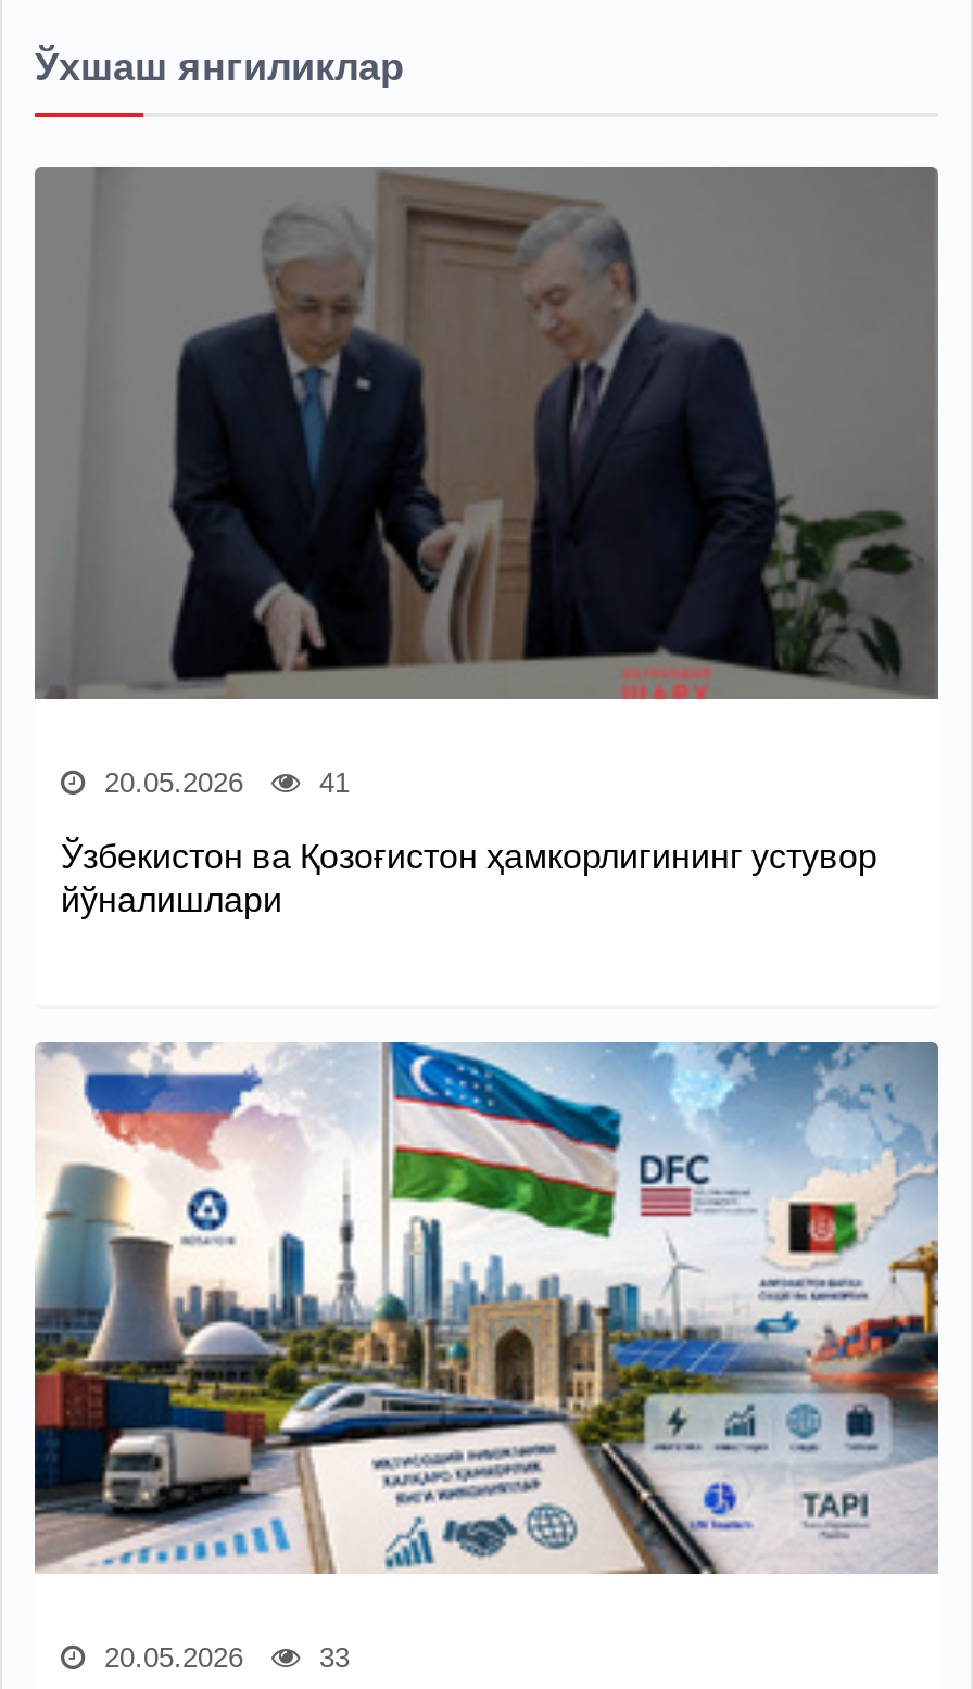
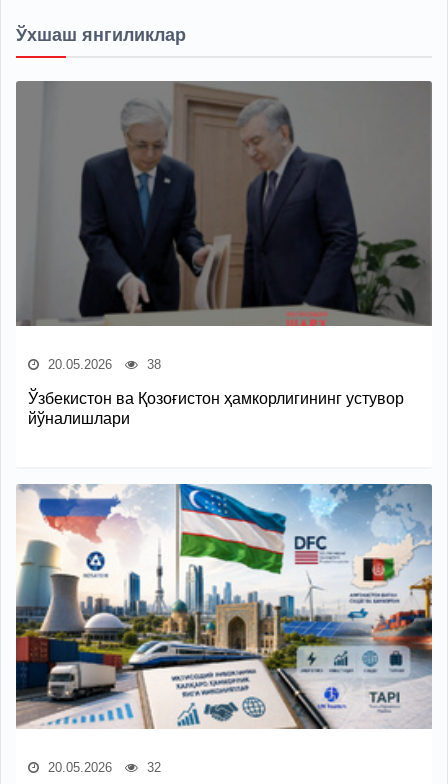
[311,767,350,799] 41 -> [143,357,161,372] 38
[311,1641,350,1673] 33 -> [143,760,161,775] 32

